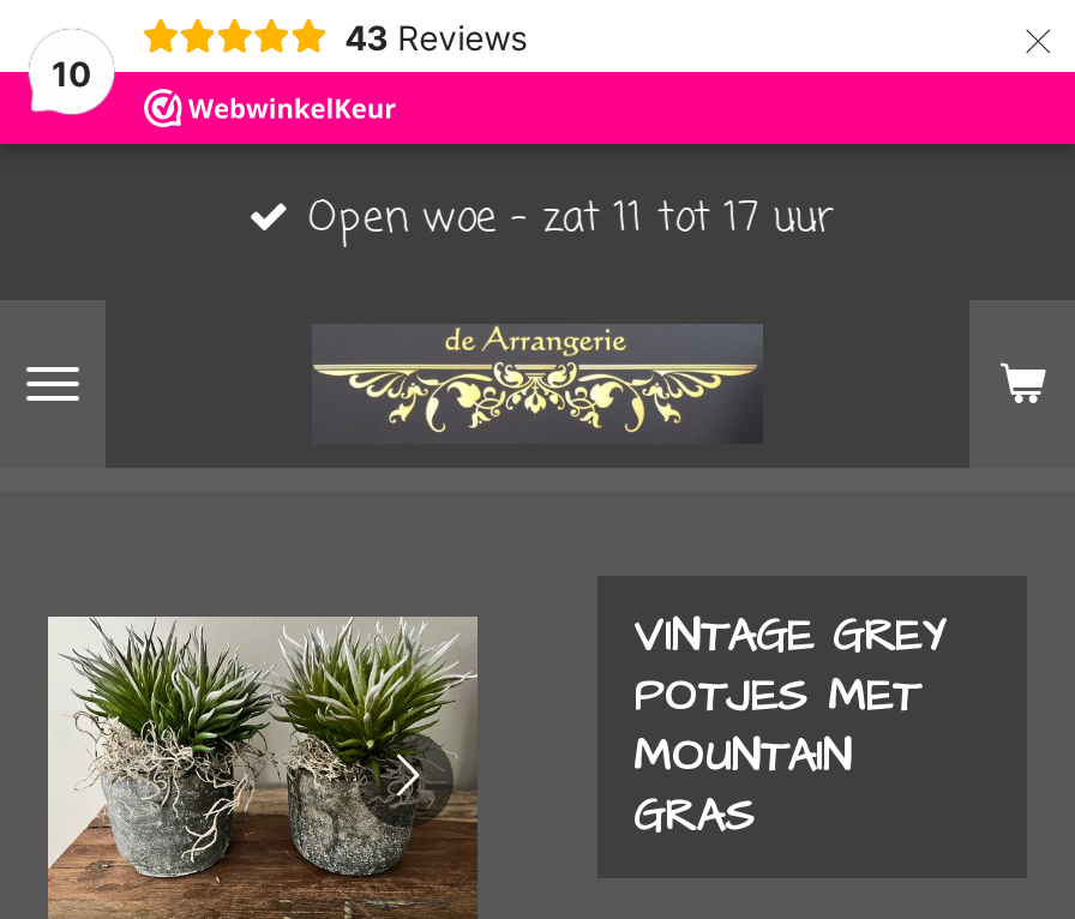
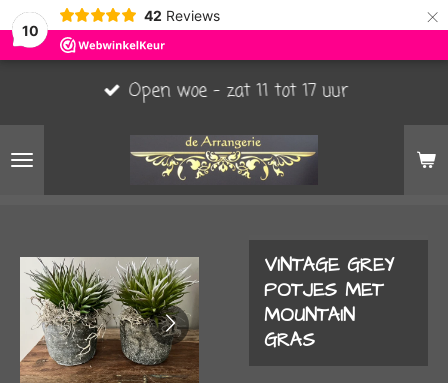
[345,16,527,56] 43 Reviews -> [144,6,220,23] 42 Reviews

